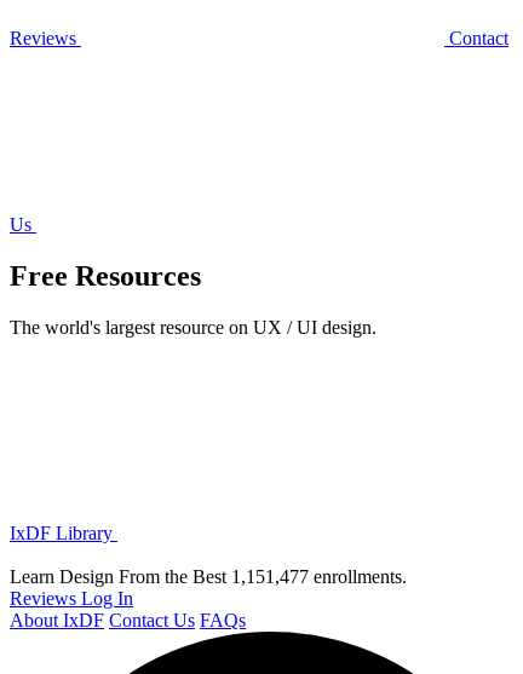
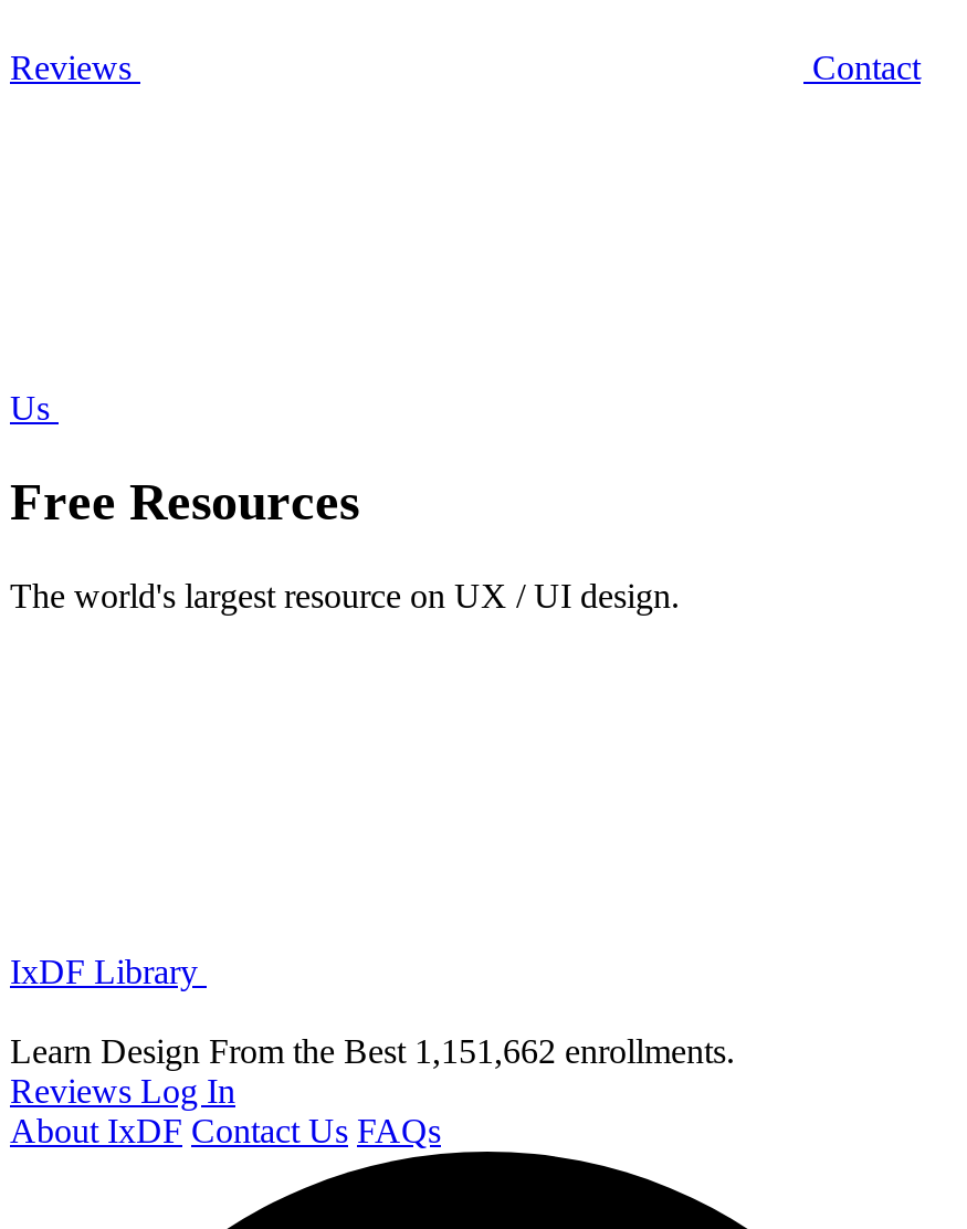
[10,566,407,587] Learn Design From the Best 1,151,477 enrollments. -> [10,1032,735,1069] Learn Design From the Best 1,151,662 enrollments.

